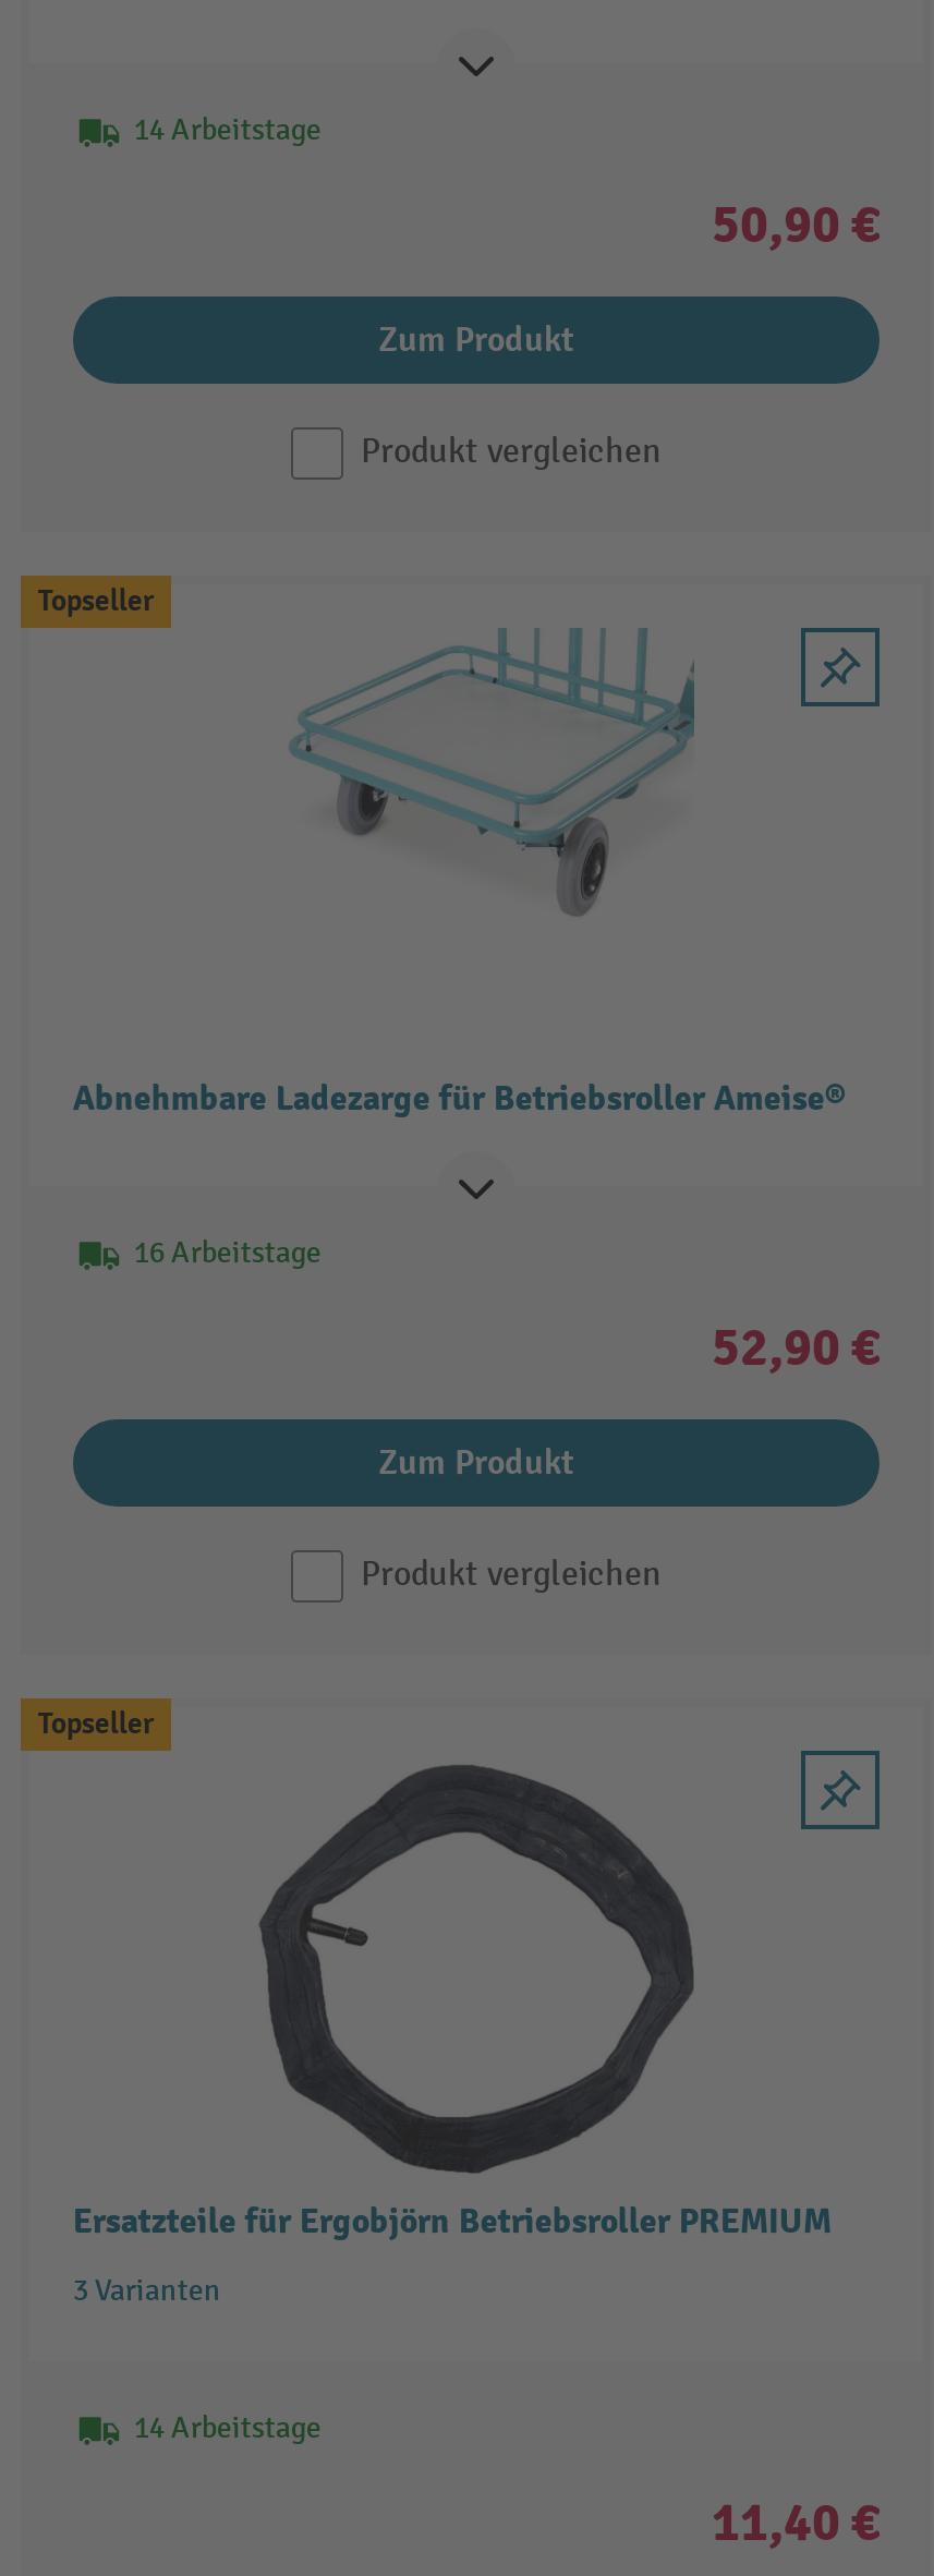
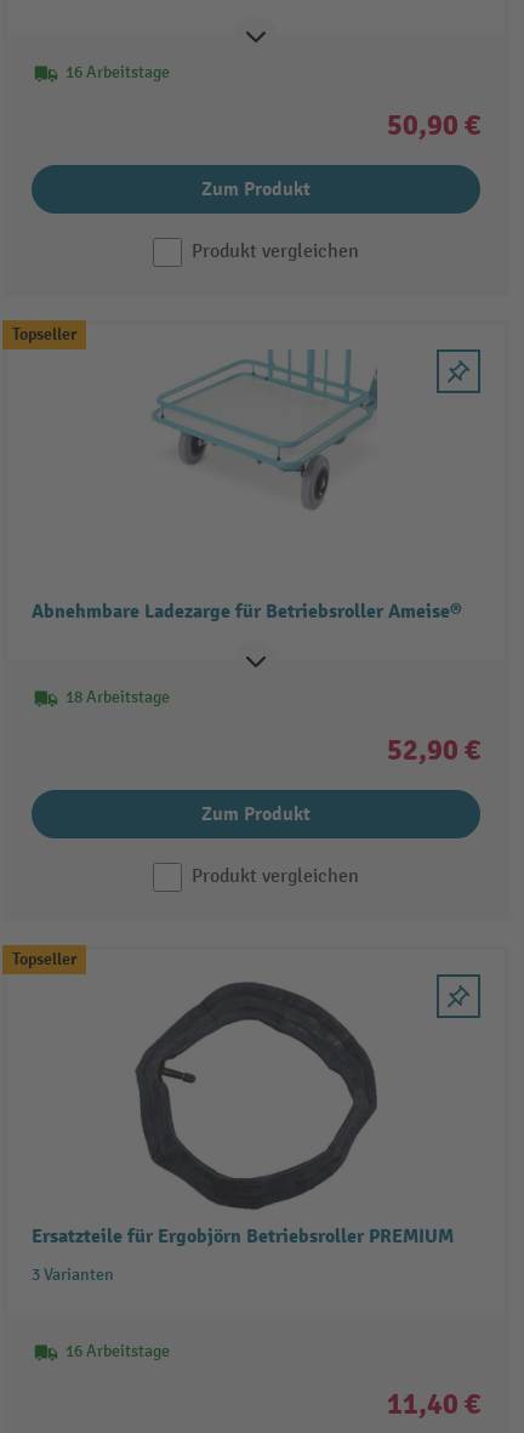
[134,112,321,149] 14 Arbeitstage -> [65,62,170,83] 16 Arbeitstage
[134,1234,321,1271] 16 Arbeitstage -> [65,687,170,707] 18 Arbeitstage
[134,2409,321,2446] 14 Arbeitstage -> [65,1341,170,1361] 16 Arbeitstage

